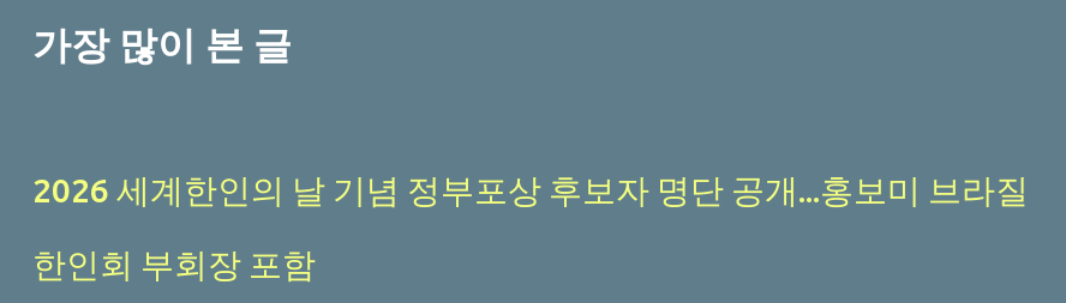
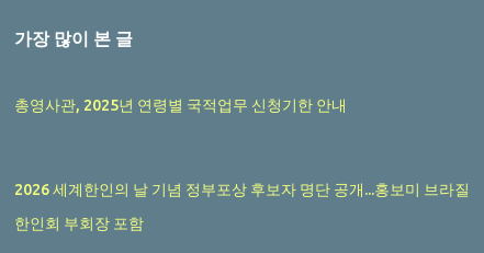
none -> [14,96,347,114] 총영사관, 2025년 연령별 국적업무 신청기한 안내

